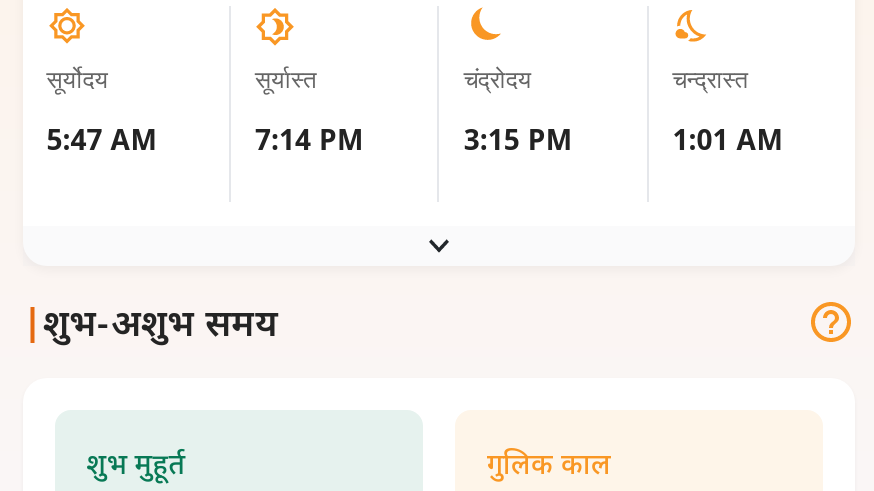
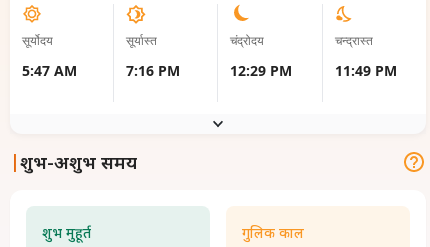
[255,120,363,158] 7:14 PM -> [126,61,180,80] 7:16 PM
[464,120,572,158] 3:15 PM -> [230,61,292,80] 12:29 PM
[673,120,783,158] 1:01 AM -> [335,61,397,80] 11:49 PM

